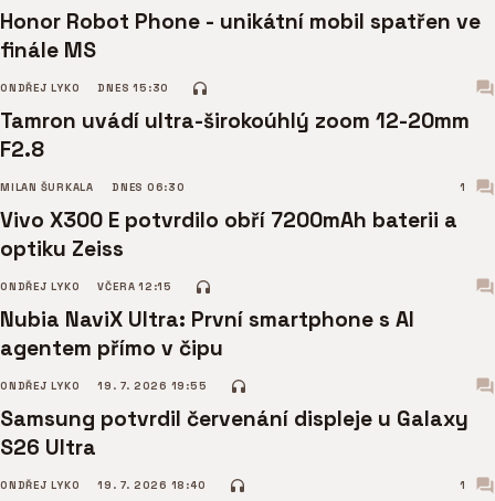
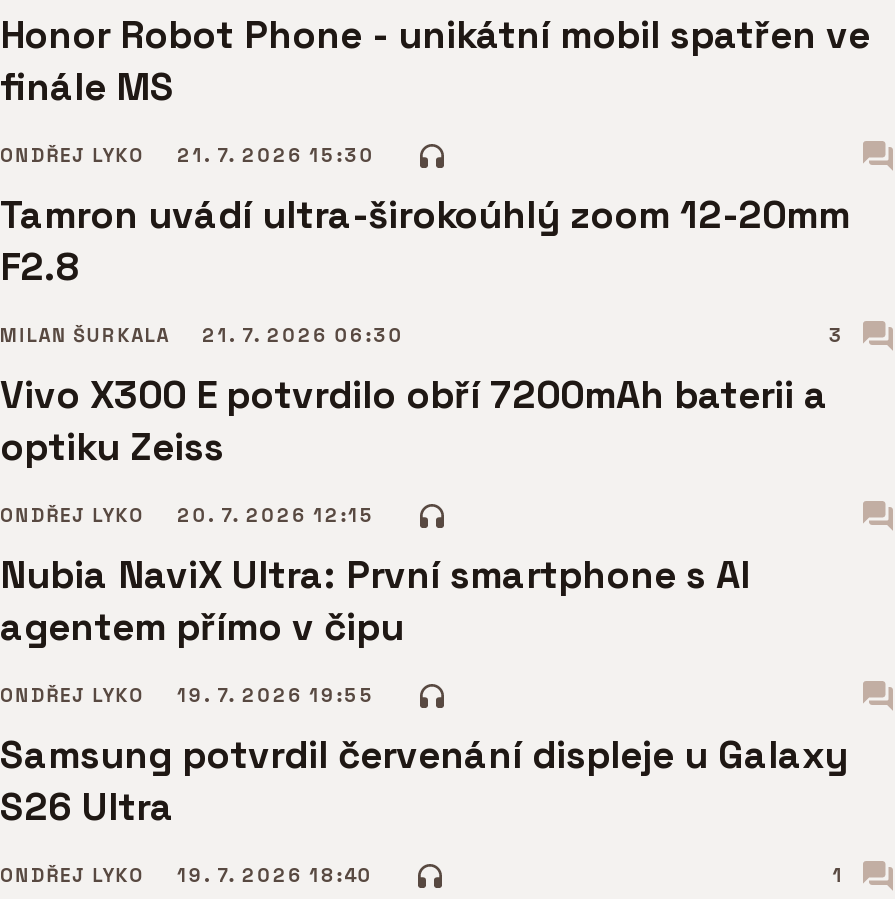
[0,82,169,95] ONDŘEJ LYKO DNES 15:30 -> [0,144,375,168] ONDŘEJ LYKO 21. 7. 2026 15:30
[112,181,466,194] DNES 06:30 | 1 -> [202,324,844,348] 21. 7. 2026 06:30 | 3
[0,280,172,294] ONDŘEJ LYKO VČERA 12:15 -> [0,504,375,528] ONDŘEJ LYKO 20. 7. 2026 12:15

